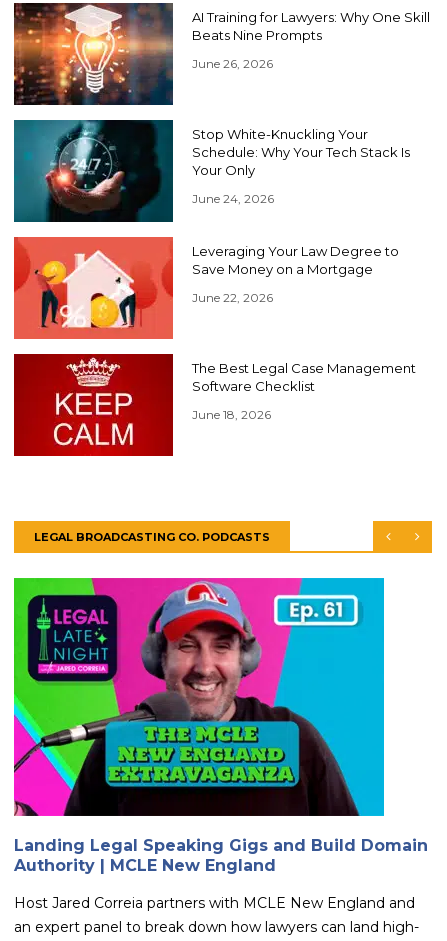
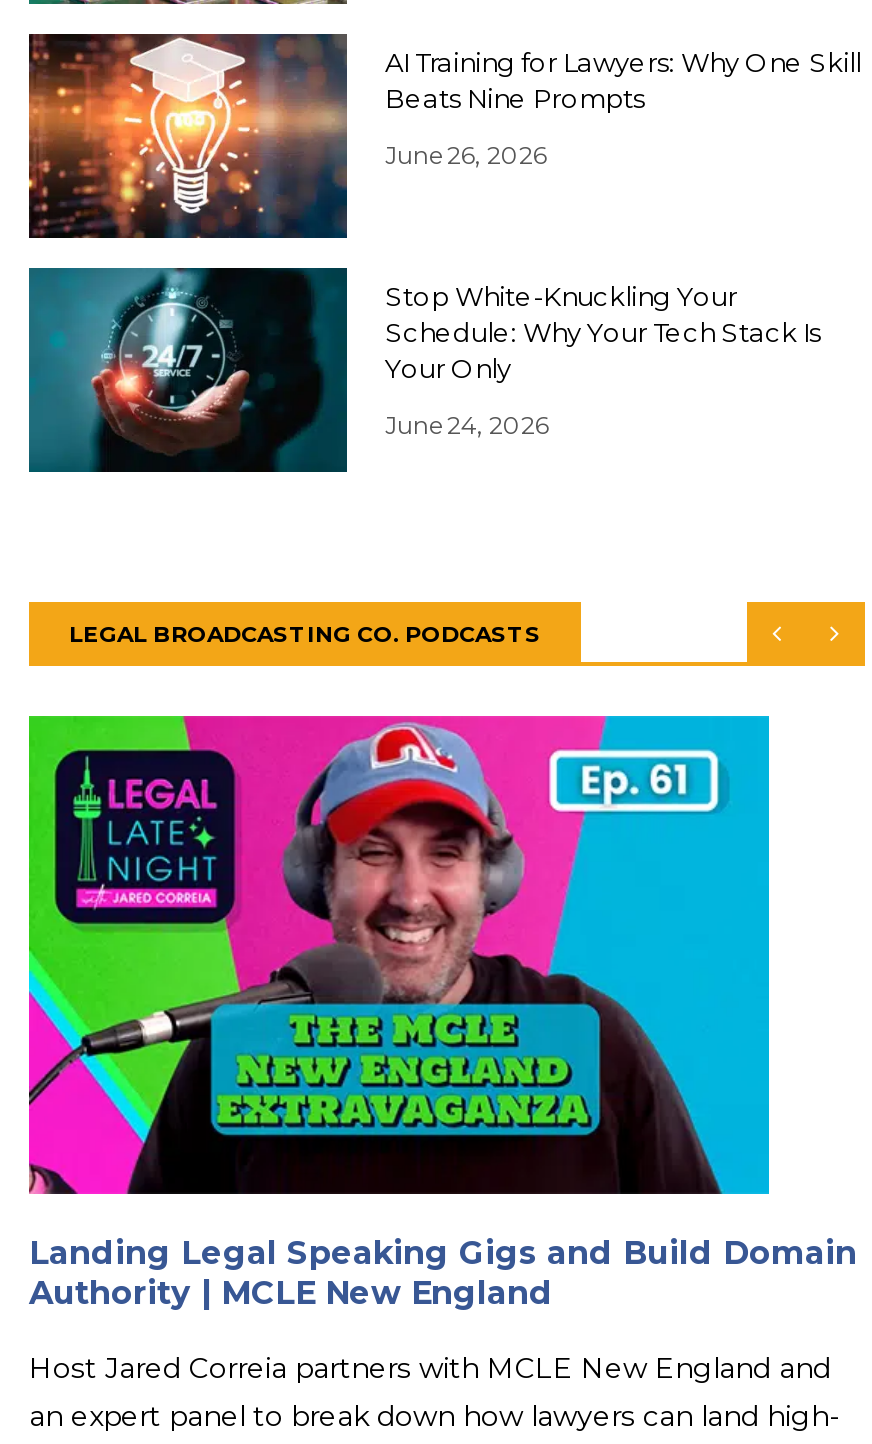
[13,236,399,340] [image] | Leveraging Your Law Degree to | Save Money on a Mortgage | June 22, 2026 -> none
[13,353,416,457] [image] | The Best Legal Case Management | Software Checklist | June 18, 2026 -> none

